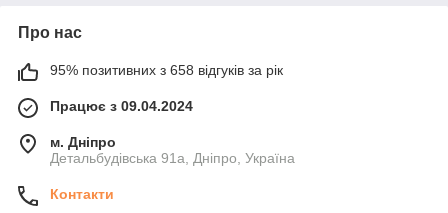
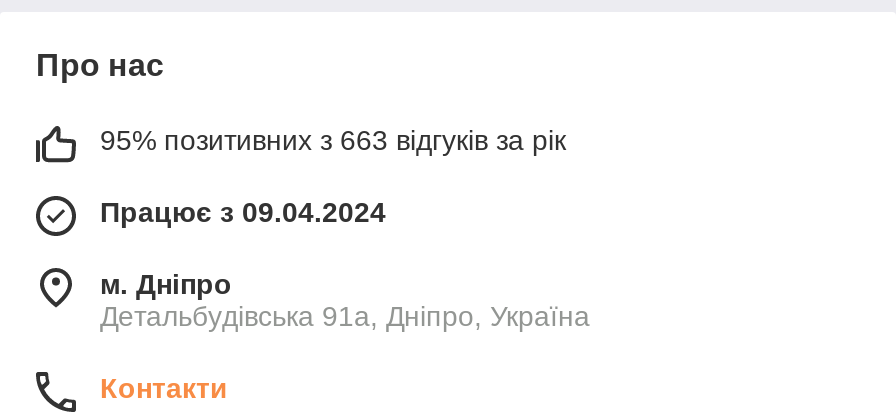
[50,62,283,78] 95% позитивних з 658 відгуків за рік -> [100,124,566,156] 95% позитивних з 663 відгуків за рік

